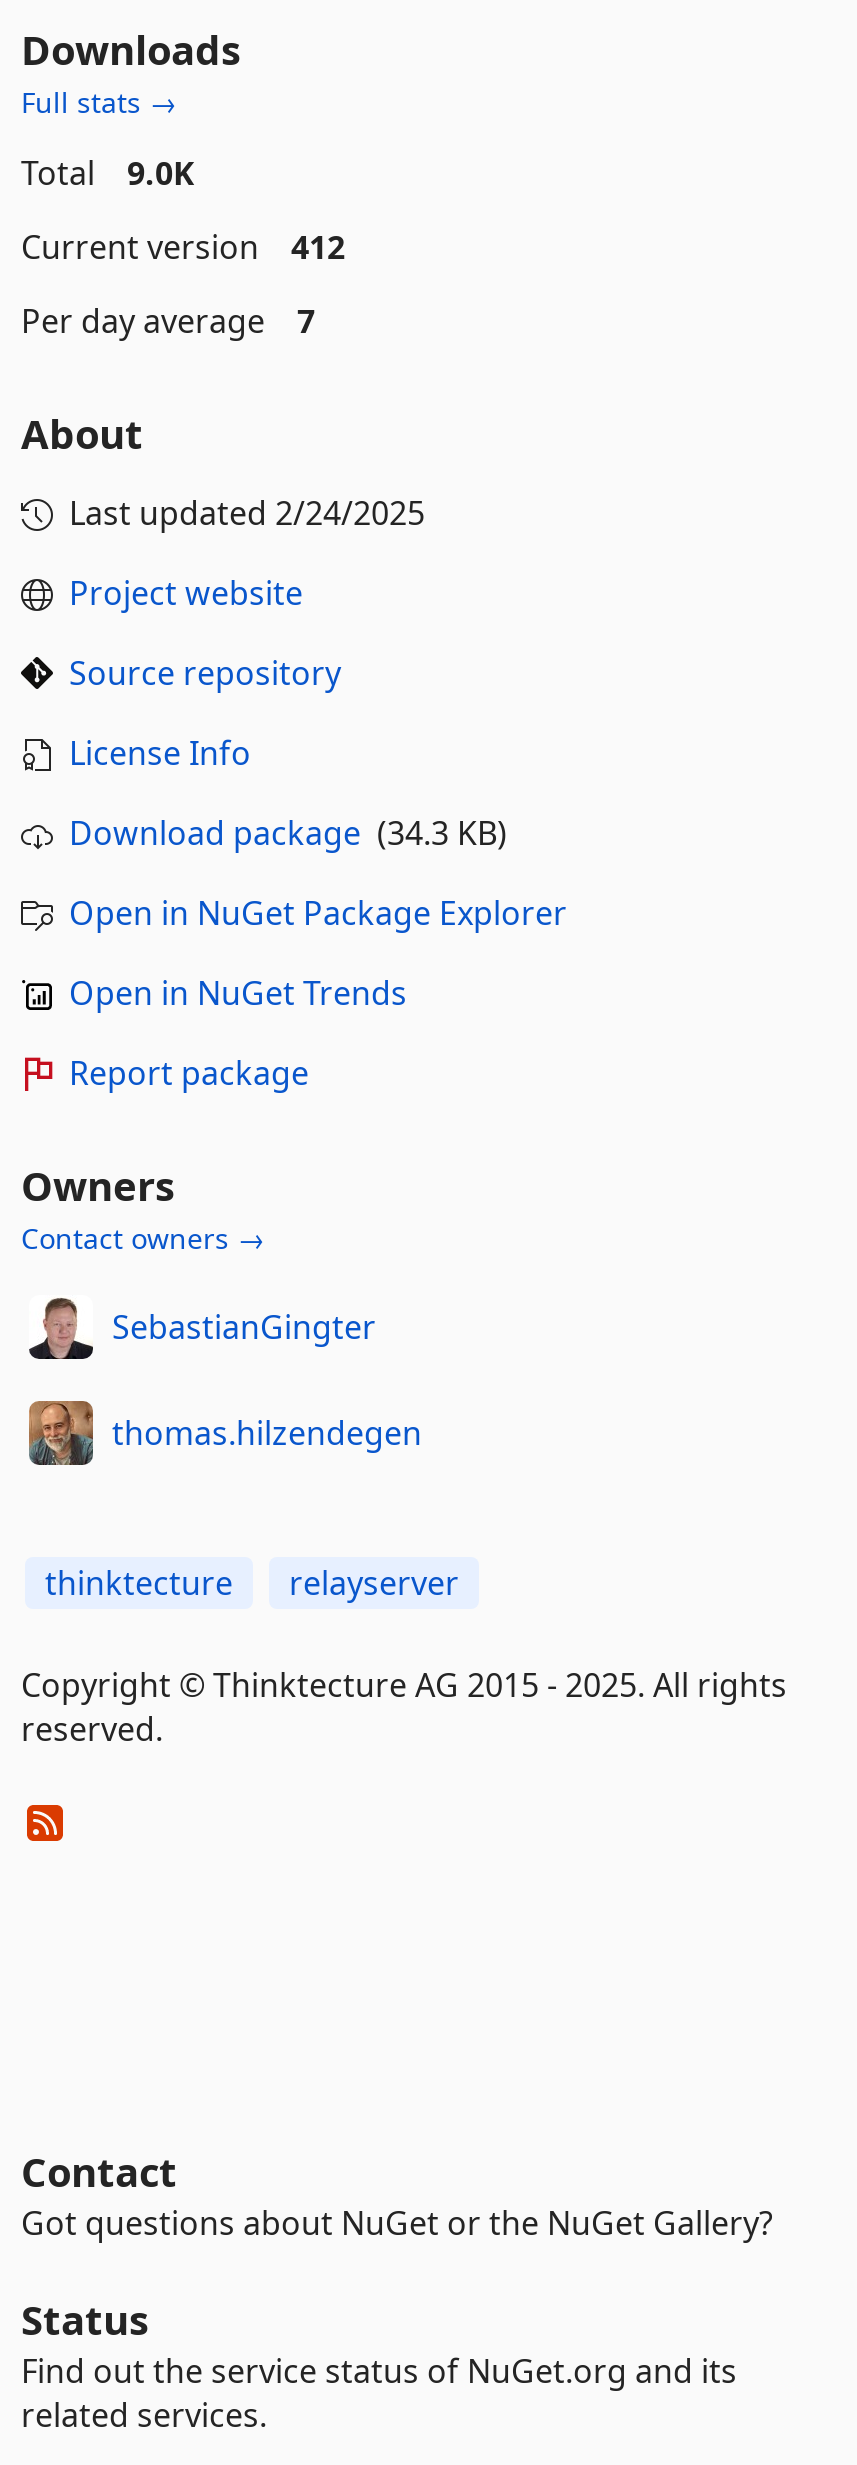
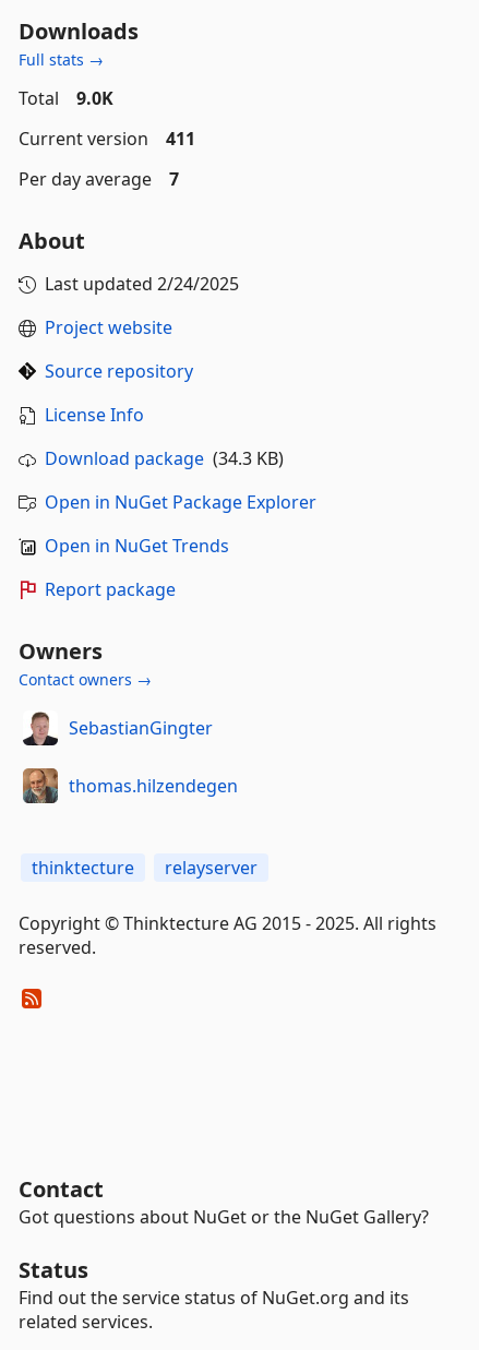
[21,225,345,269] Current version 412 -> [19,127,195,151] Current version 411

